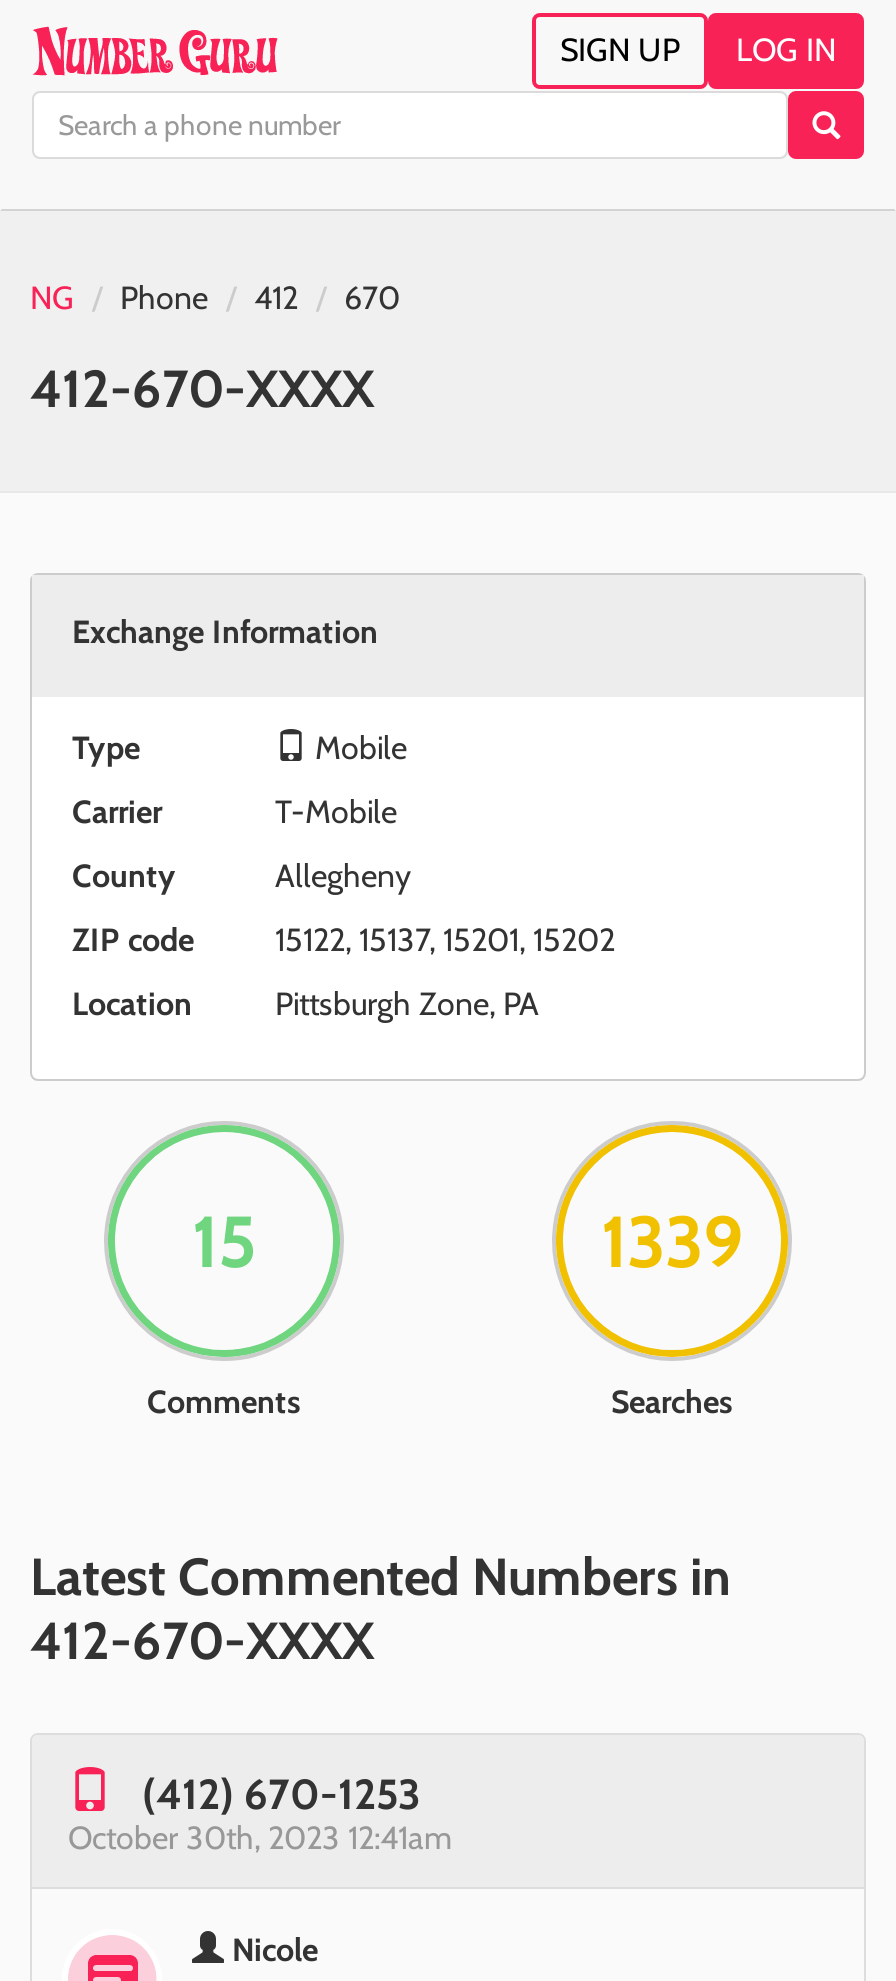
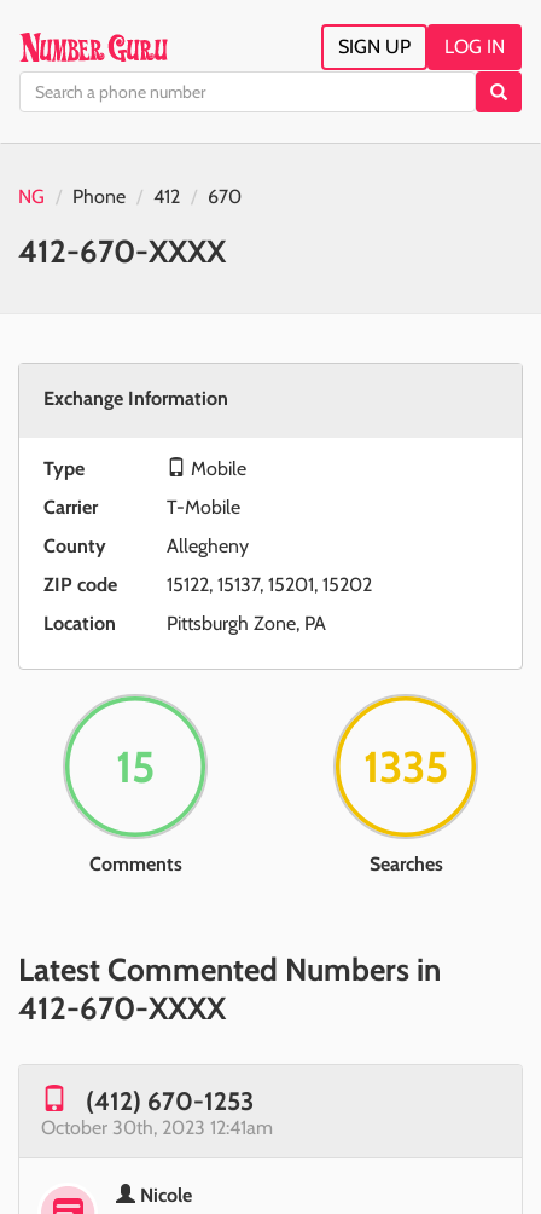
[601,1197,743,1285] 1339 -> [363,740,448,793] 1335

